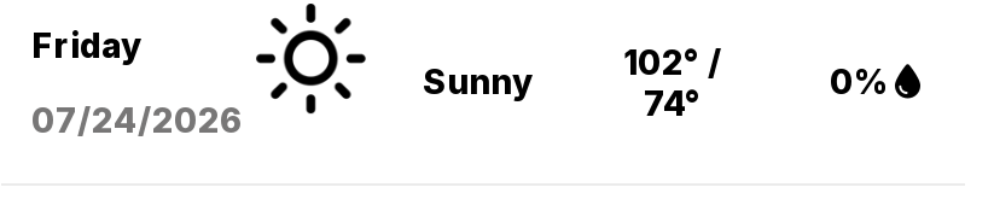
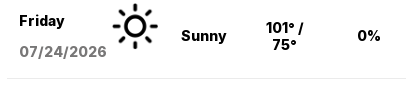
[623,41,722,82] 102° / -> [266,19,304,36] 101° /
[644,82,702,123] 74° -> [272,36,297,53] 75°

